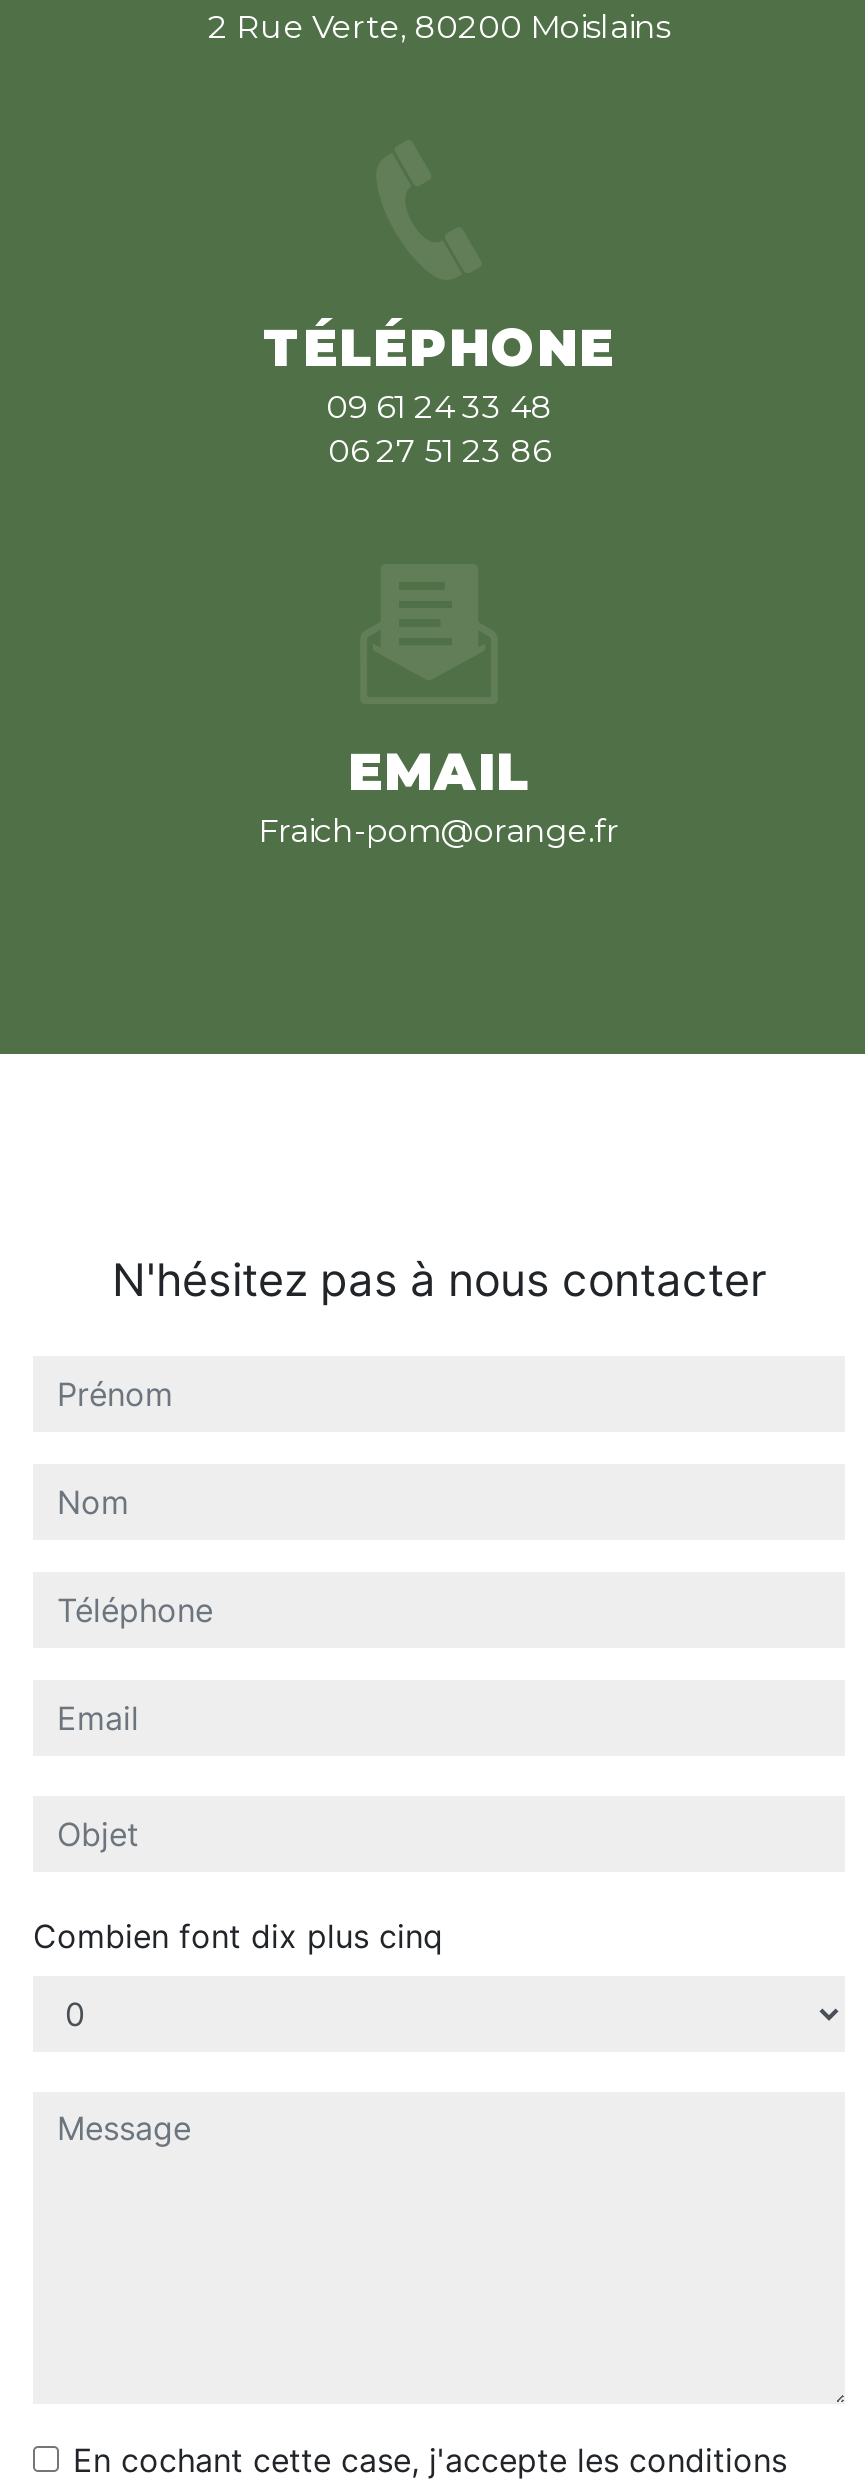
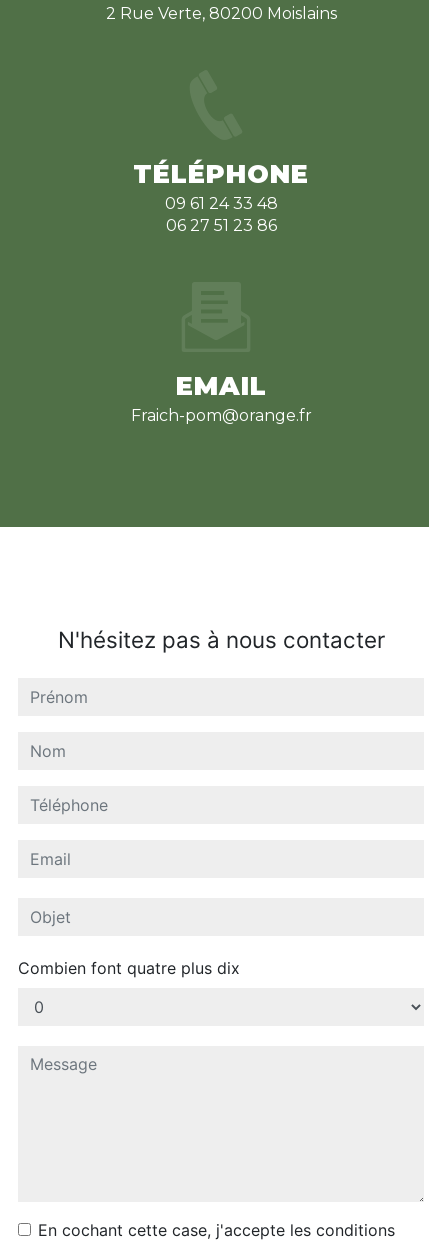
[33,1916,443,1956] Combien font dix plus cinq -> [18,958,240,978] Combien font quatre plus dix

